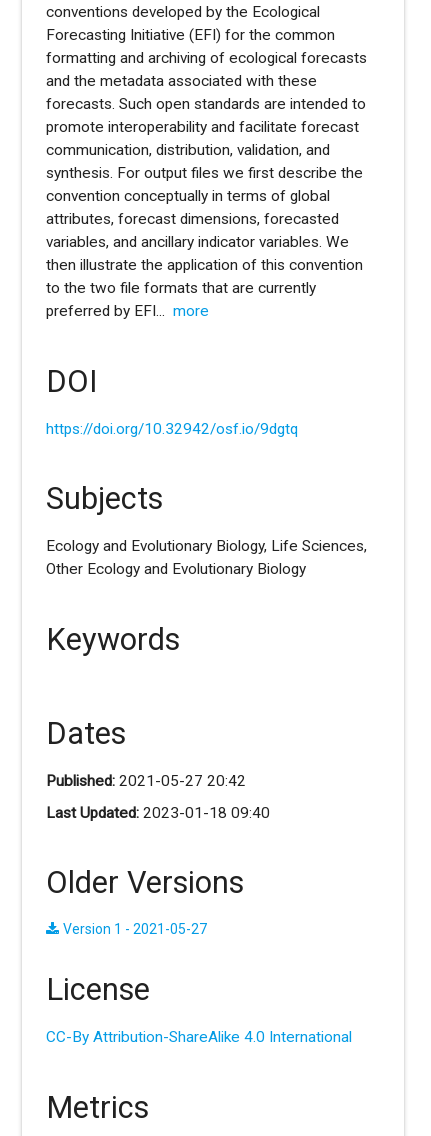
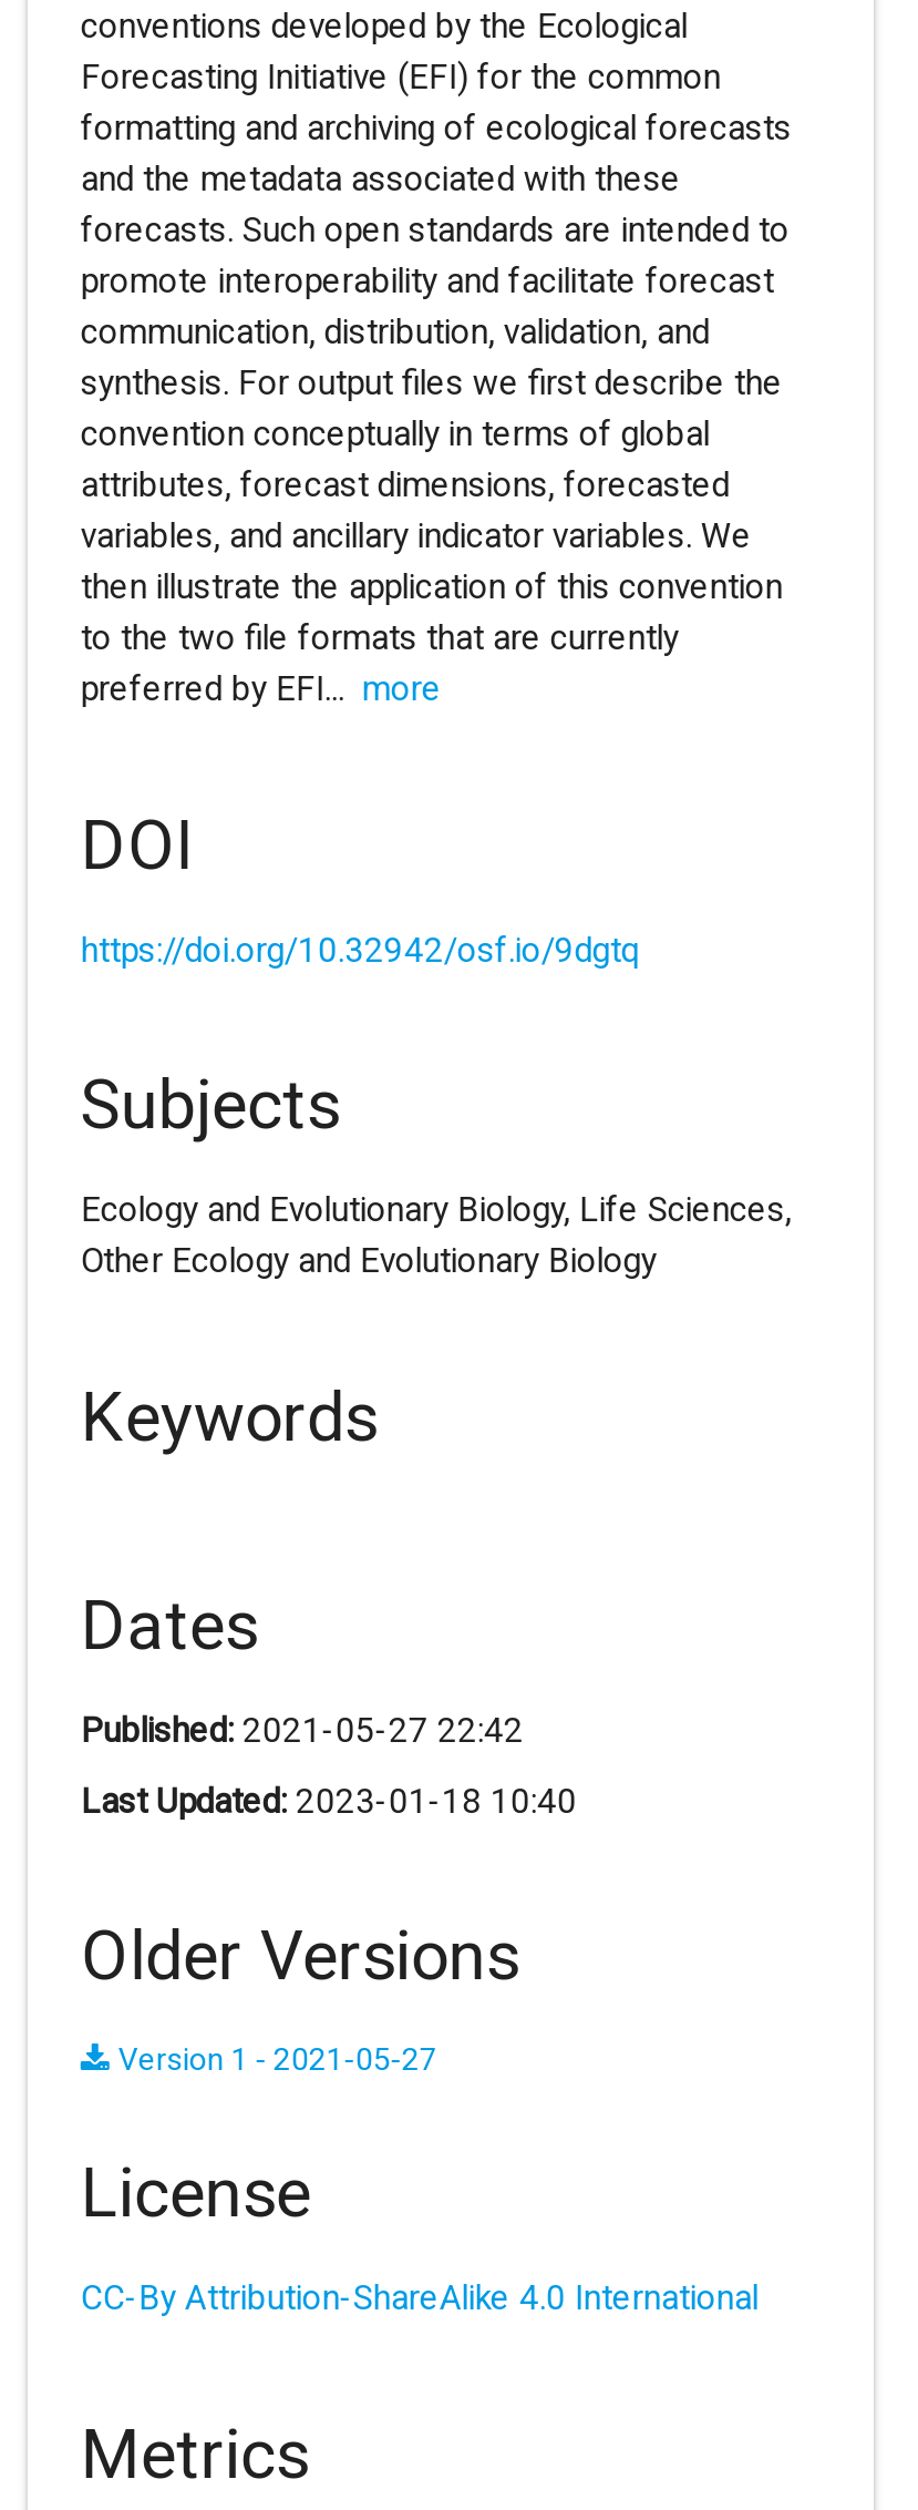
[46,772,246,790] Published: 2021-05-27 20:42 -> [81,1712,524,1752] Published: 2021-05-27 22:42
[46,804,270,822] Last Updated: 2023-01-18 09:40 -> [81,1781,577,1821] Last Updated: 2023-01-18 10:40

